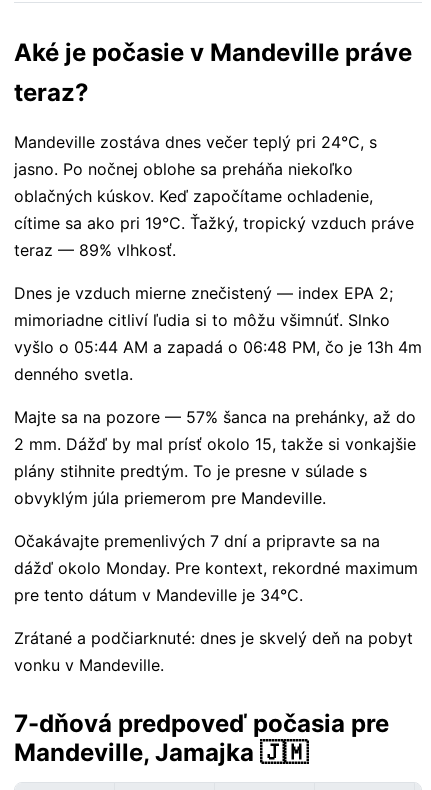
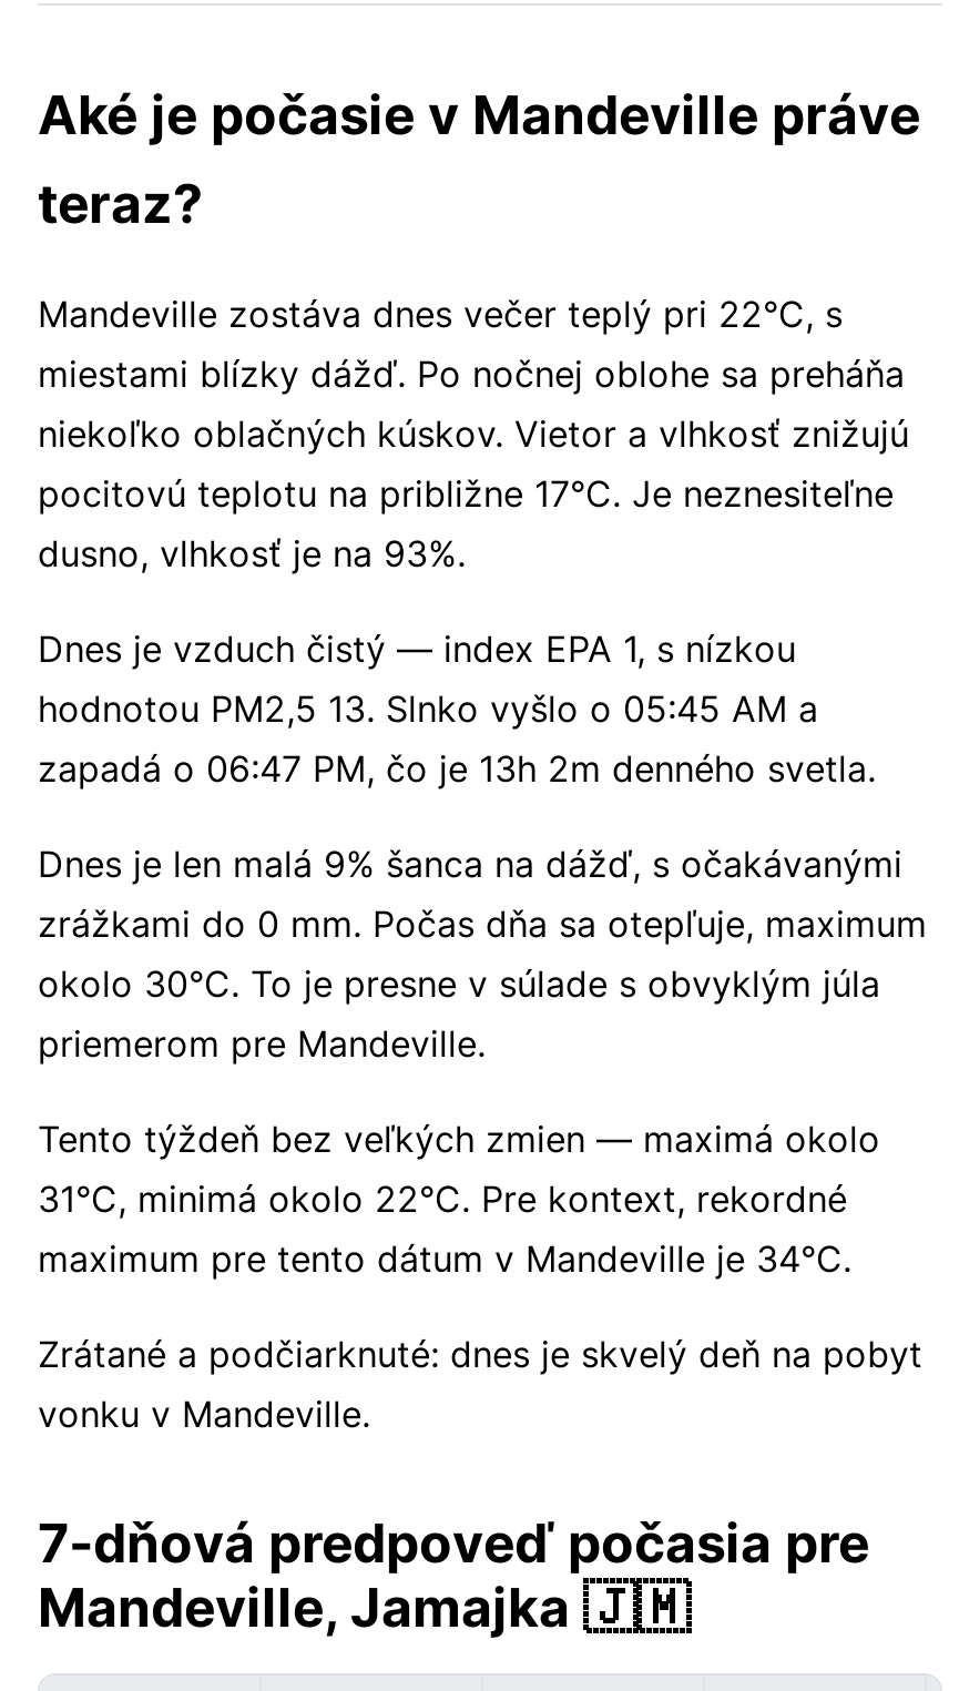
[14,132,414,260] Mandeville zostáva dnes večer teplý pri 24°C, s | jasno. Po nočnej oblohe sa preháňa niekoľko | oblačných kúskov. Keď započítame ochladenie, | cítime sa ako pri 19°C. Ťažký, tropický vzduch práve | teraz — 89% vlhkosť. -> [38,292,909,575] Mandeville zostáva dnes večer teplý pri 22°C, s | miestami blízky dážď. Po nočnej oblohe sa preháňa | niekoľko oblačných kúskov. Vietor a vlhkosť znižujú | pocitovú teplotu na približne 17°C. Je neznesiteľne | dusno, vlhkosť je na 93%.
[14,283,422,384] Dnes je vzduch mierne znečistený — index EPA 2; | mimoriadne citliví ľudia si to môžu všimnúť. Slnko | vyšlo o 05:44 AM a zapadá o 06:48 PM, čo je 13h 4m | denného svetla. -> [38,627,876,791] Dnes je vzduch čistý — index EPA 1, s nízkou | hodnotou PM2,5 13. Slnko vyšlo o 05:45 AM a | zapadá o 06:47 PM, čo je 13h 2m denného svetla.
[14,407,416,508] Majte sa na pozore — 57% šanca na prehánky, až do | 2 mm. Dážď by mal prísť okolo 15, takže si vonkajšie | plány stihnite predtým. To je presne v súlade s | obvyklým júla priemerom pre Mandeville. -> [38,842,927,1066] Dnes je len malá 9% šanca na dážď, s očakávanými | zrážkami do 0 mm. Počas dňa sa otepľuje, maximum | okolo 30°C. To je presne v súlade s obvyklým júla | priemerom pre Mandeville.
[14,531,418,605] Očakávajte premenlivých 7 dní a pripravte sa na | dážď okolo Monday. Pre kontext, rekordné maximum | pre tento dátum v Mandeville je 34°C. -> [38,1117,880,1281] Tento týždeň bez veľkých zmien — maximá okolo | 31°C, minimá okolo 22°C. Pre kontext, rekordné | maximum pre tento dátum v Mandeville je 34°C.

